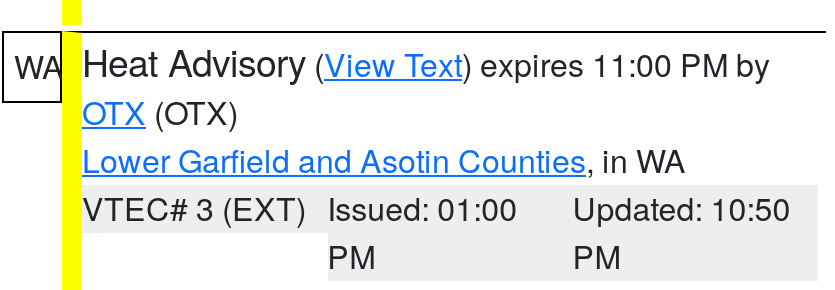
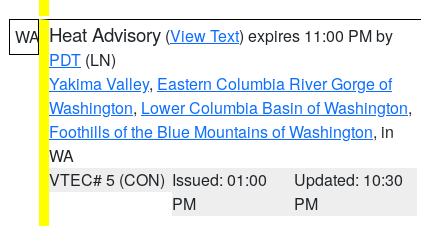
[82,89,686,231] OTX (OTX) | Lower Garfield and Asotin Counties, in WA | VTEC# 3 (EXT) Issued: 01:00 -> [49,48,412,191] PDT (LN) | Yakima Valley, Eastern Columbia River Gorge of | Washington, Lower Columbia Basin of Washington, | Foothills of the Blue Mountains of Washington, in | WA | VTEC# 5 (CON) Issued: 01:00
[572,185,790,231] Updated: 10:50 -> [294,168,403,191] Updated: 10:30

